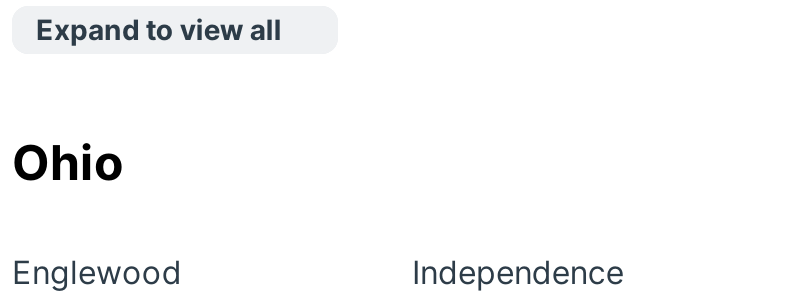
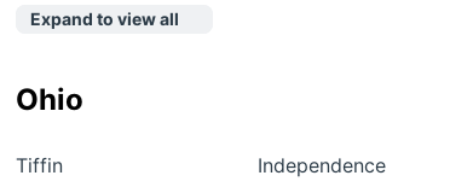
[12,251,182,291] Englewood -> [16,153,63,178] Tiffin

